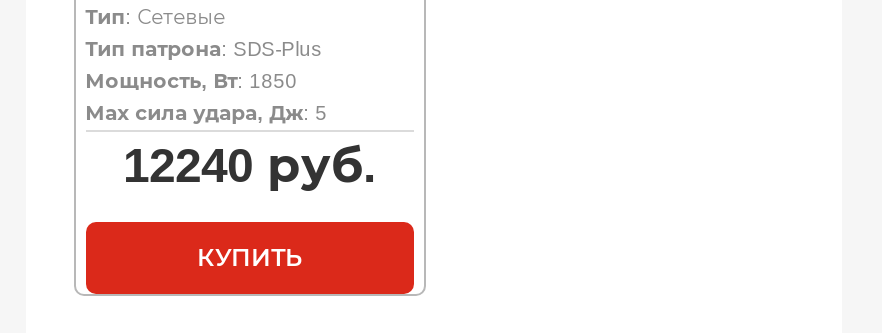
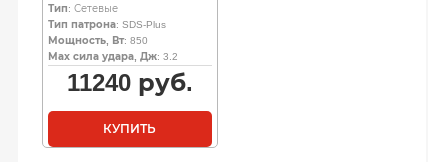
[85,70,297,92] Мощность, Вт: 1850 -> [48,35,148,46] Мощность, Вт: 850
[85,102,327,124] Мах сила удара, Дж: 5 -> [48,51,178,62] Мах сила удара, Дж: 3.2
[123,138,377,192] 12240 руб. -> [67,69,193,96] 11240 руб.

